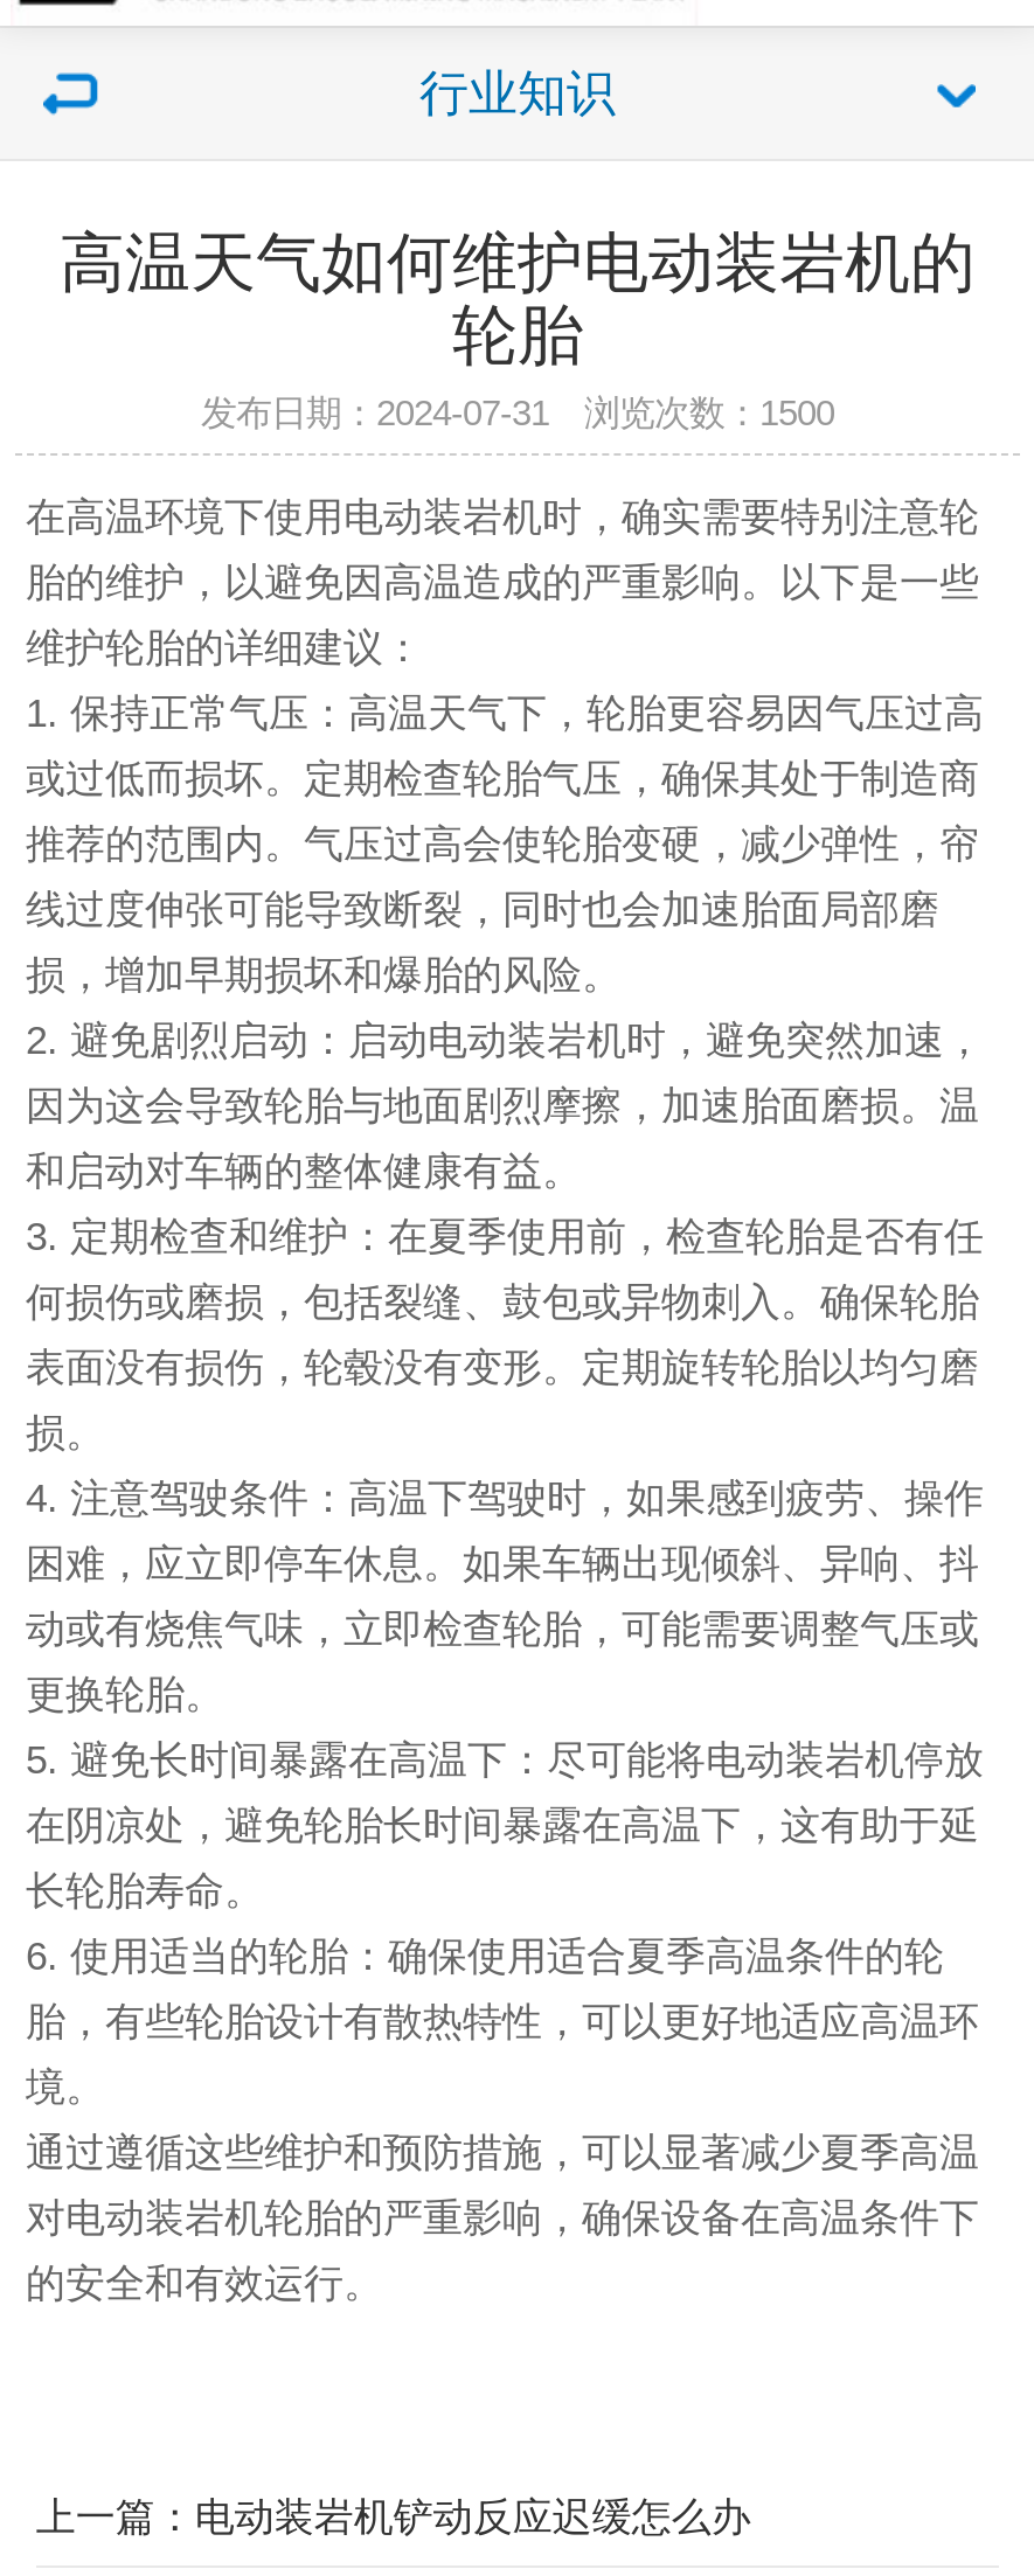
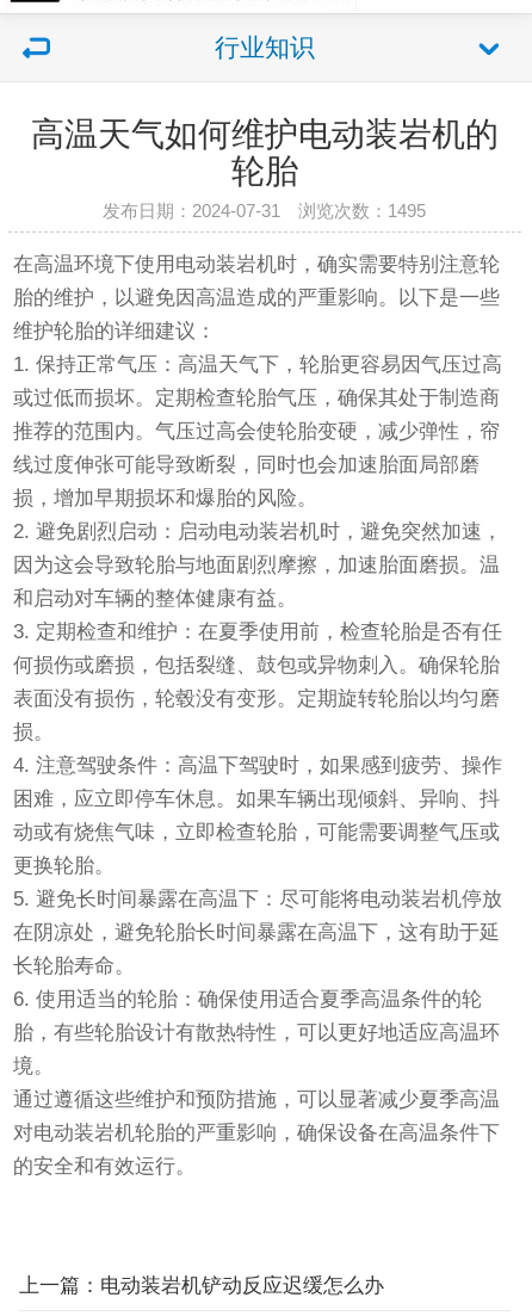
[201,393,834,432] 发布日期：2024-07-31 浏览次数：1500 -> [103,200,426,221] 发布日期：2024-07-31 浏览次数：1495

